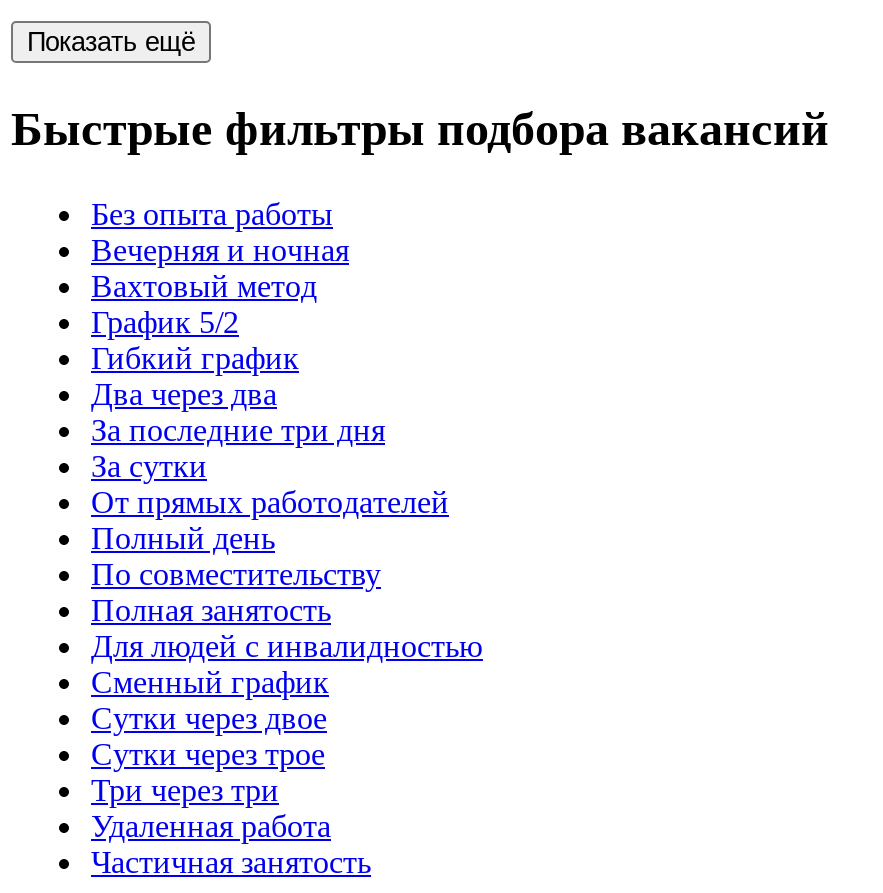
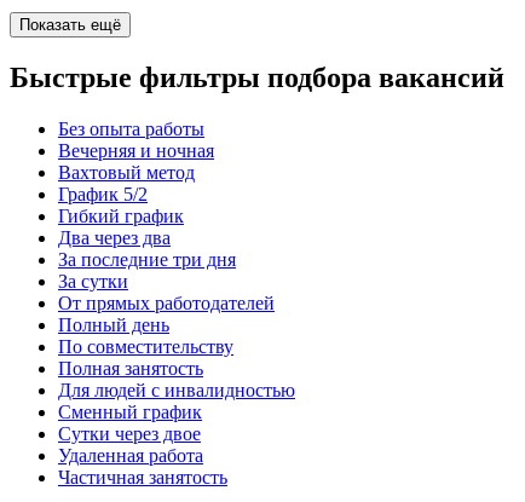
[91,737,325,807] Сутки через трое | Три через три -> none

